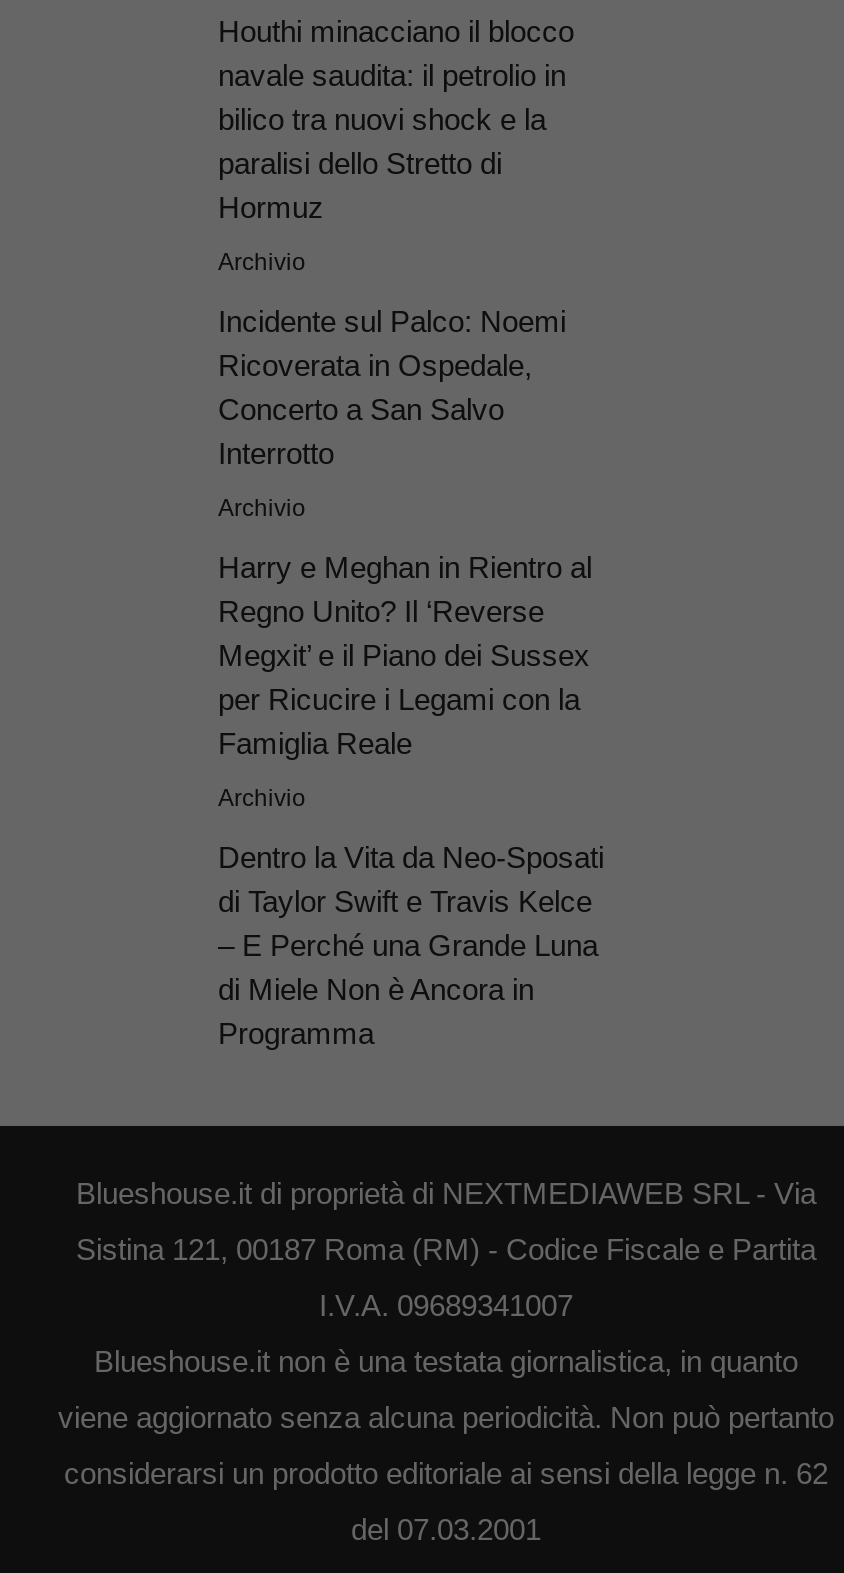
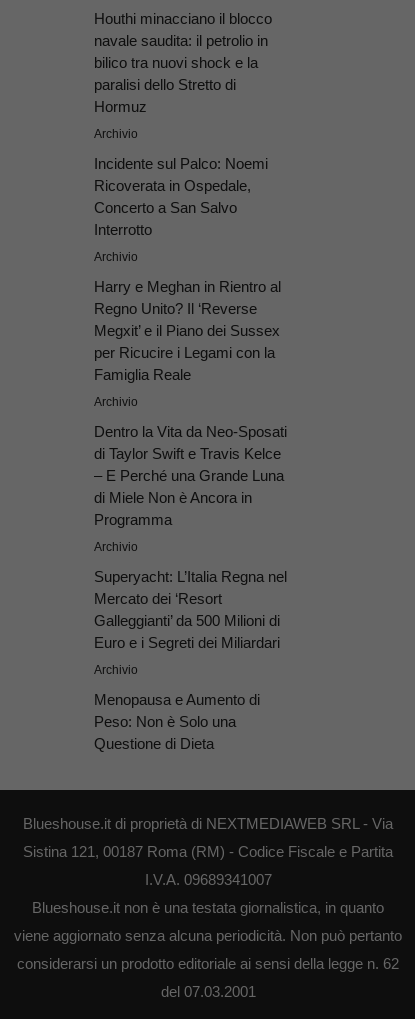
none -> [94,540,287,752] Archivio | Superyacht: L’Italia Regna nel | Mercato dei ‘Resort | Galleggianti’ da 500 Milioni di | Euro e i Segreti dei Miliardari | Archivio | Menopausa e Aumento di | Peso: Non è Solo una | Questione di Dieta

